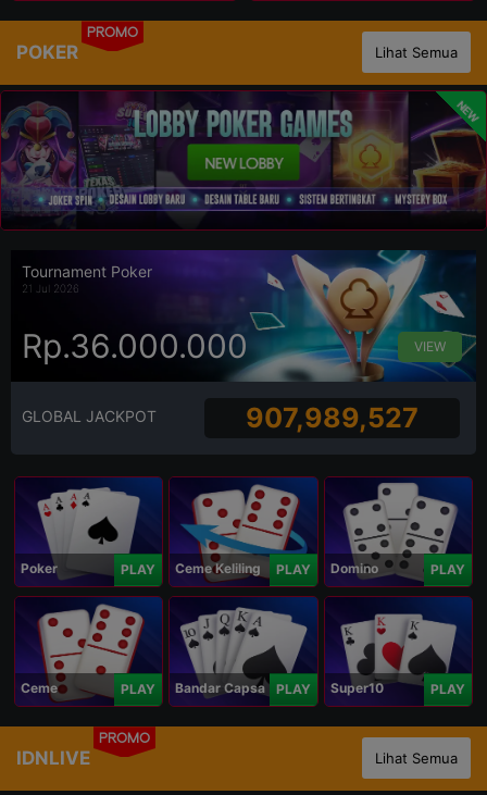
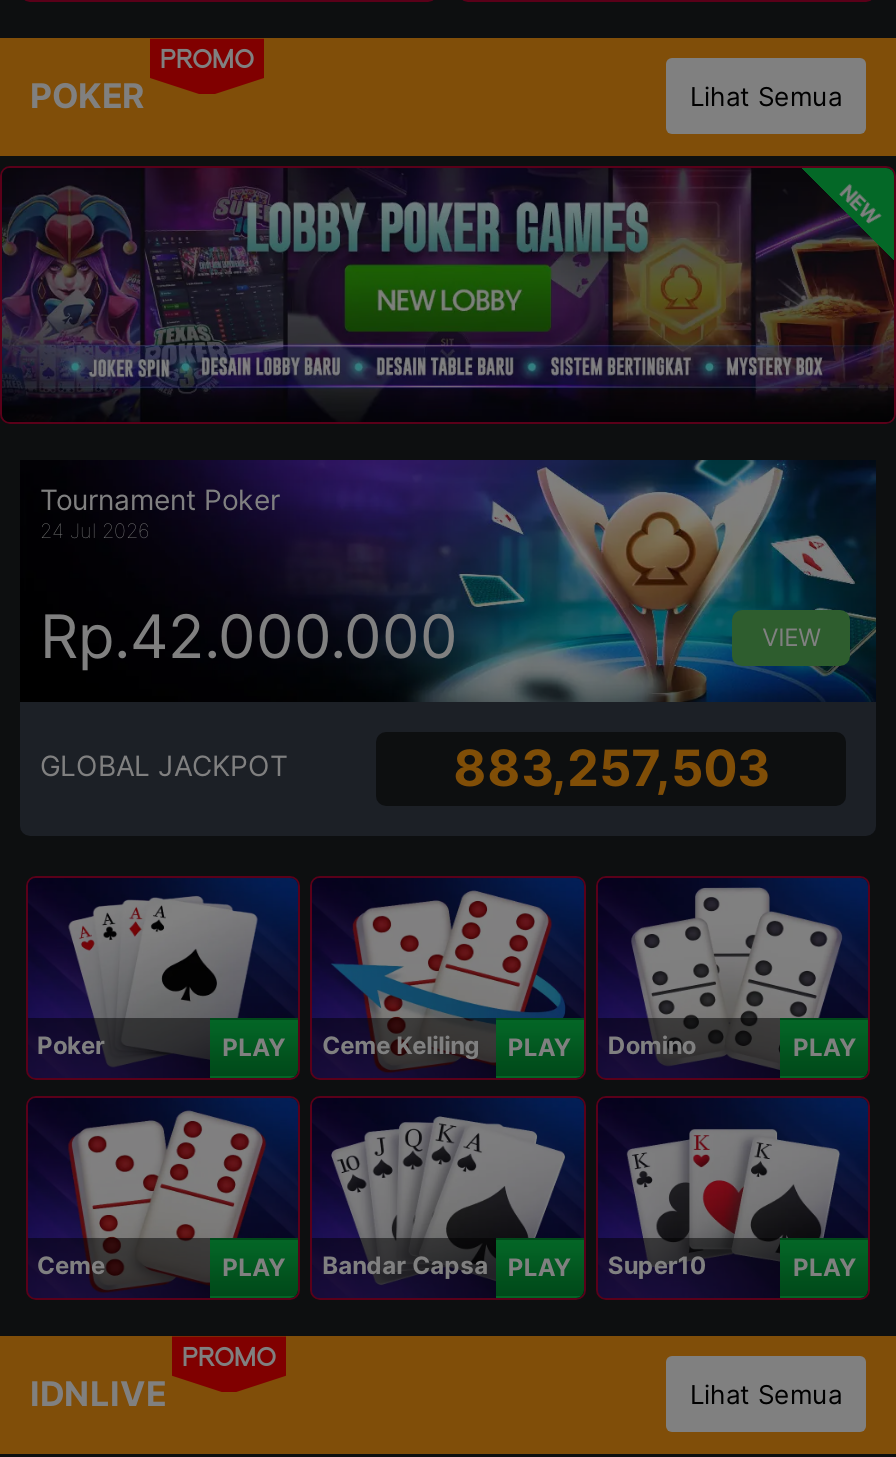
[22,282,79,295] 21 Jul 2026 -> [40,518,150,542] 24 Jul 2026
[22,326,248,365] Rp.36.000.000 -> [40,600,458,672] Rp.42.000.000
[246,402,419,434] 907,989,527 -> [453,739,769,799] 883,257,503

